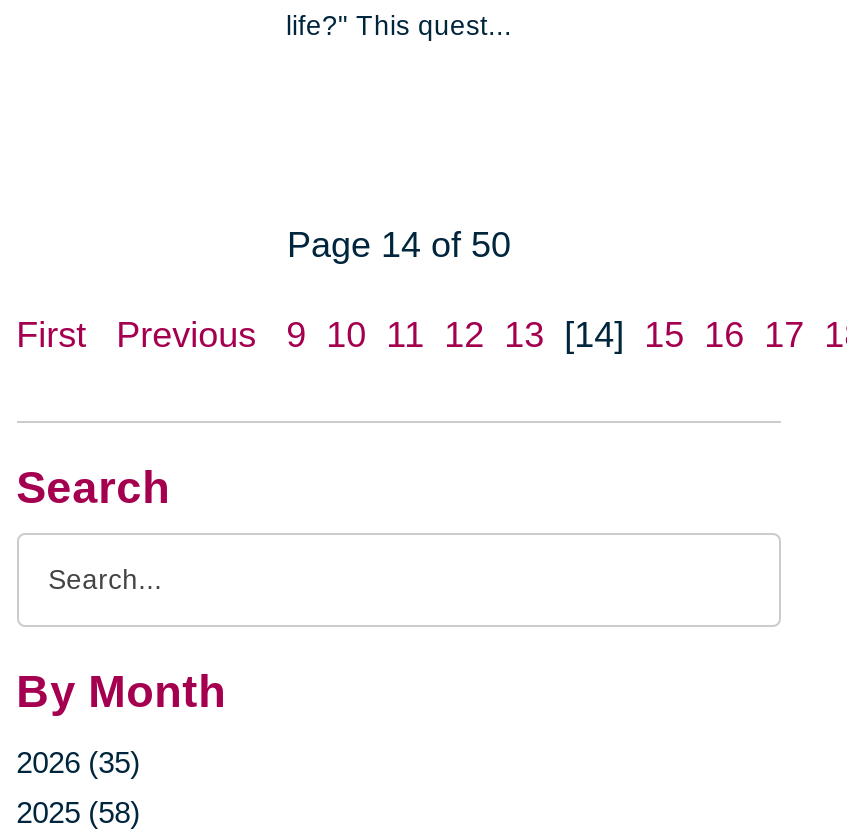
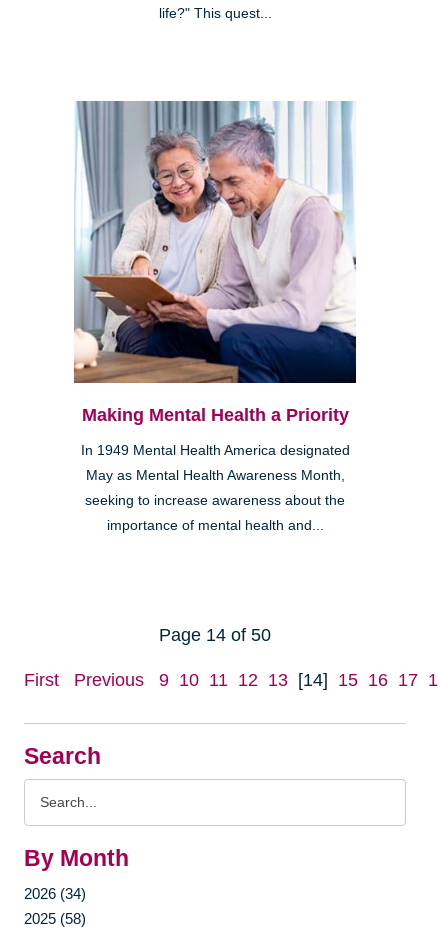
none -> [73,100,357,533] [image] | Making Mental Health a Priority | In 1949 Mental Health America designated | May as Mental Health Awareness Month, | seeking to increase awareness about the | importance of mental health and...
[16,745,140,779] 2026 (35) -> [24,885,86,902] 2026 (34)

